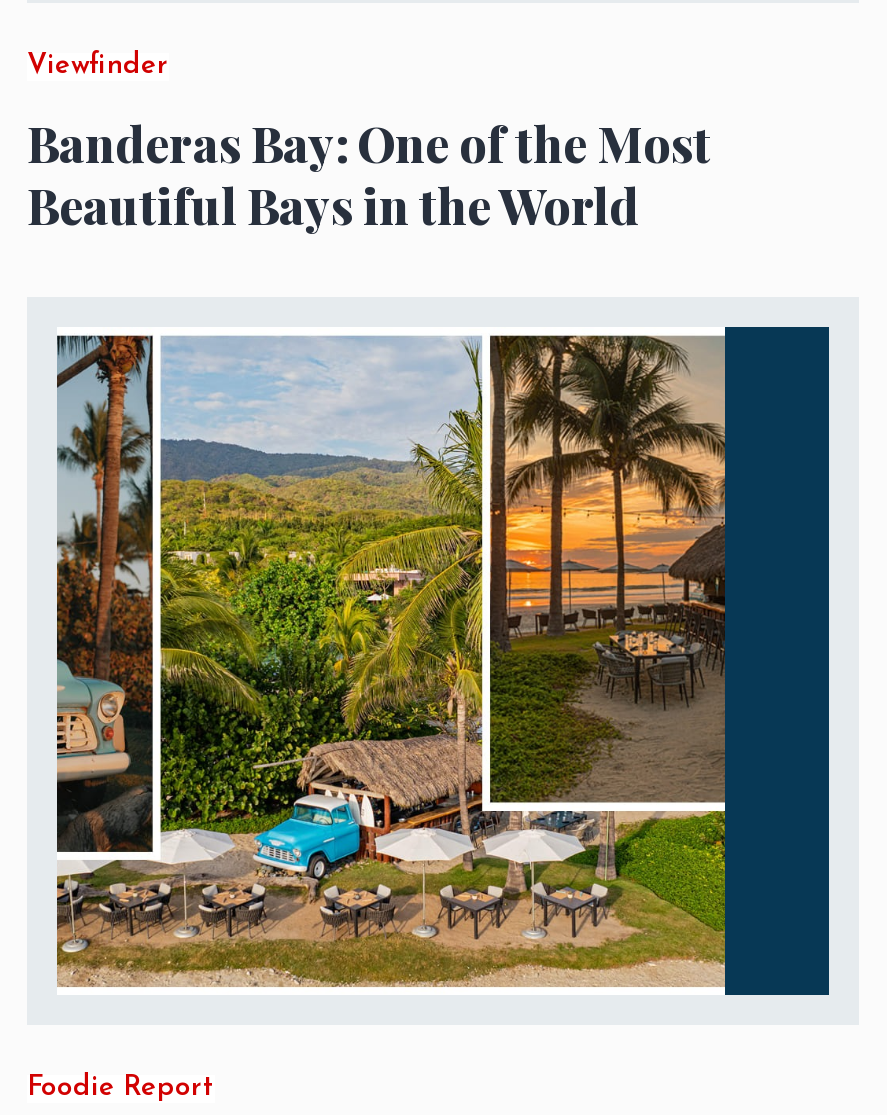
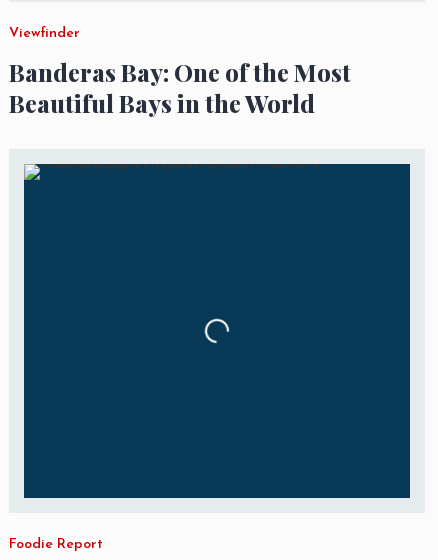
[55,327,727,995] [image] -> none

